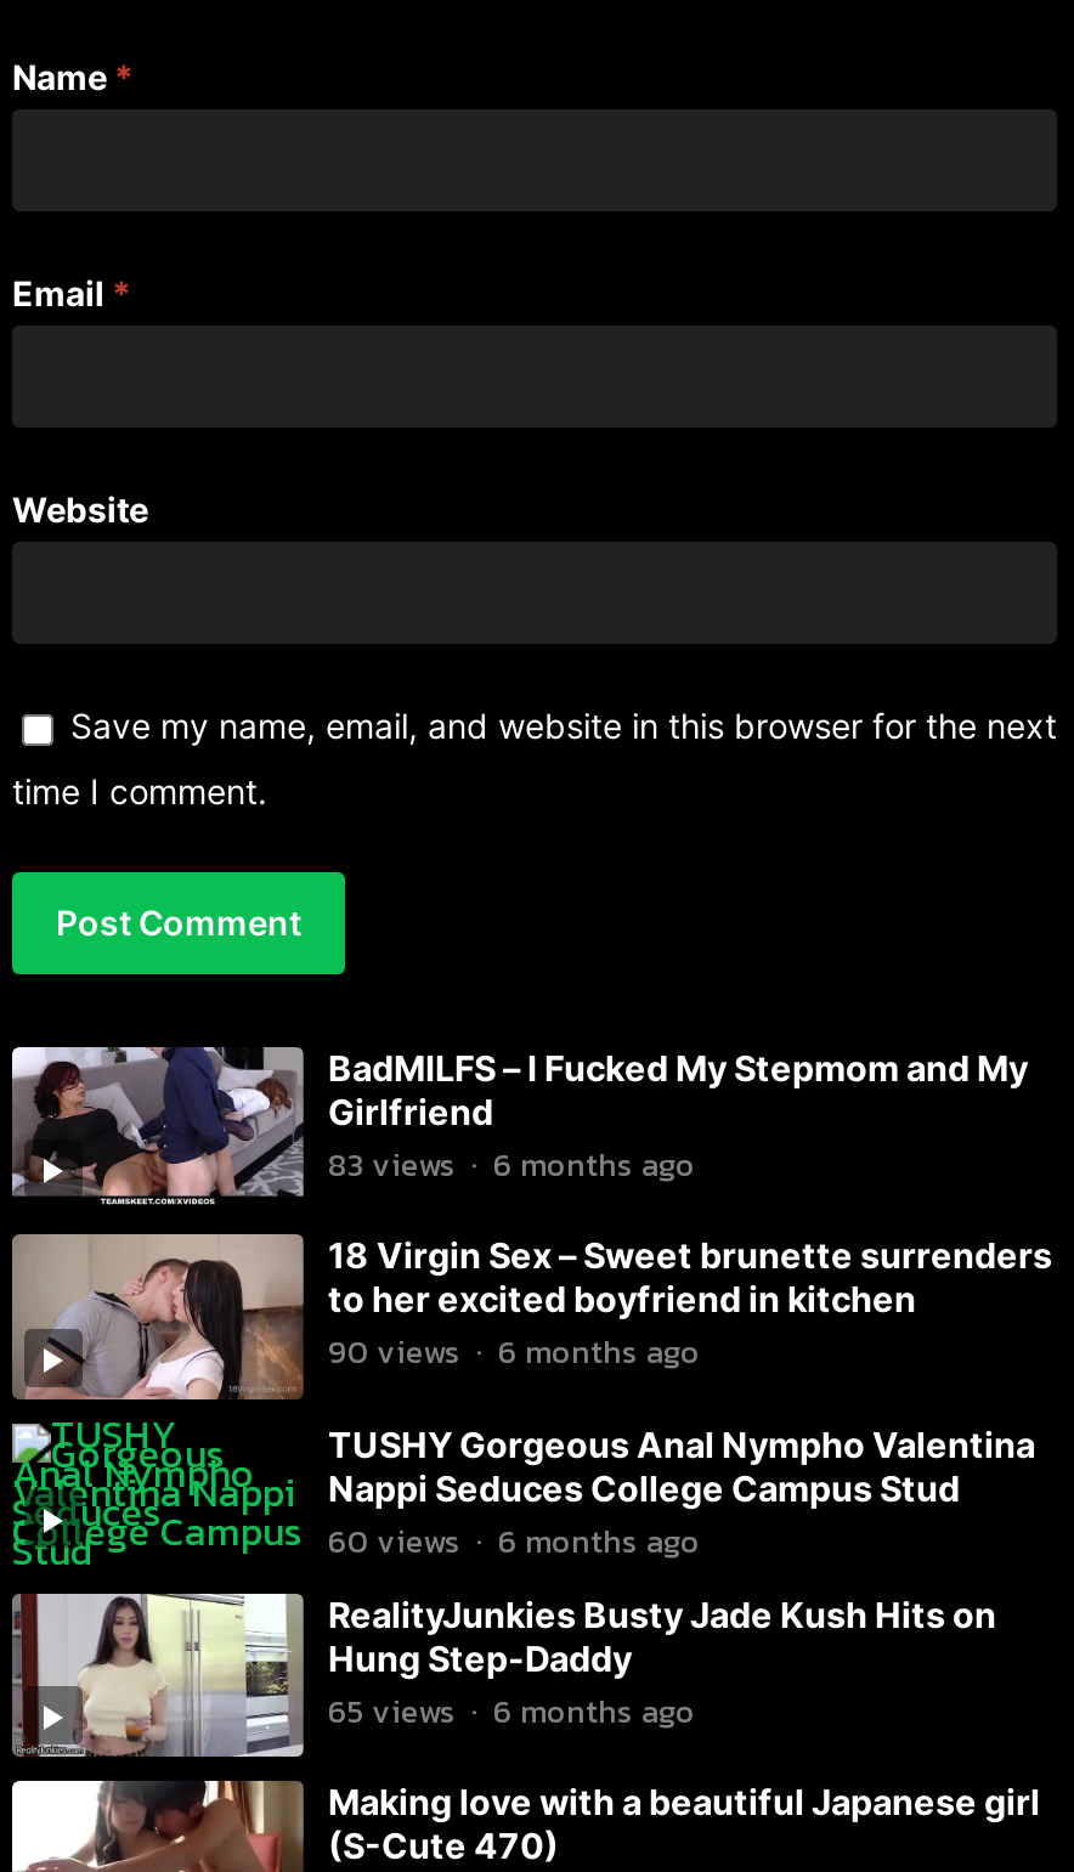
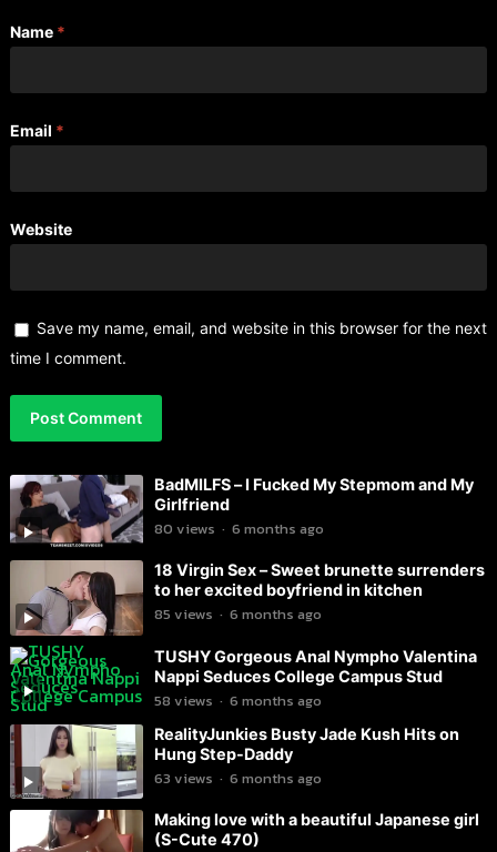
[328,1141,695,1188] 83 views · 6 months ago -> [154,518,324,539] 80 views · 6 months ago
[328,1329,700,1376] 90 views · 6 months ago -> [154,604,322,625] 85 views · 6 months ago
[328,1518,700,1564] 60 views · 6 months ago -> [154,690,322,711] 58 views · 6 months ago
[328,1688,695,1734] 65 views · 6 months ago -> [154,767,322,789] 63 views · 6 months ago

